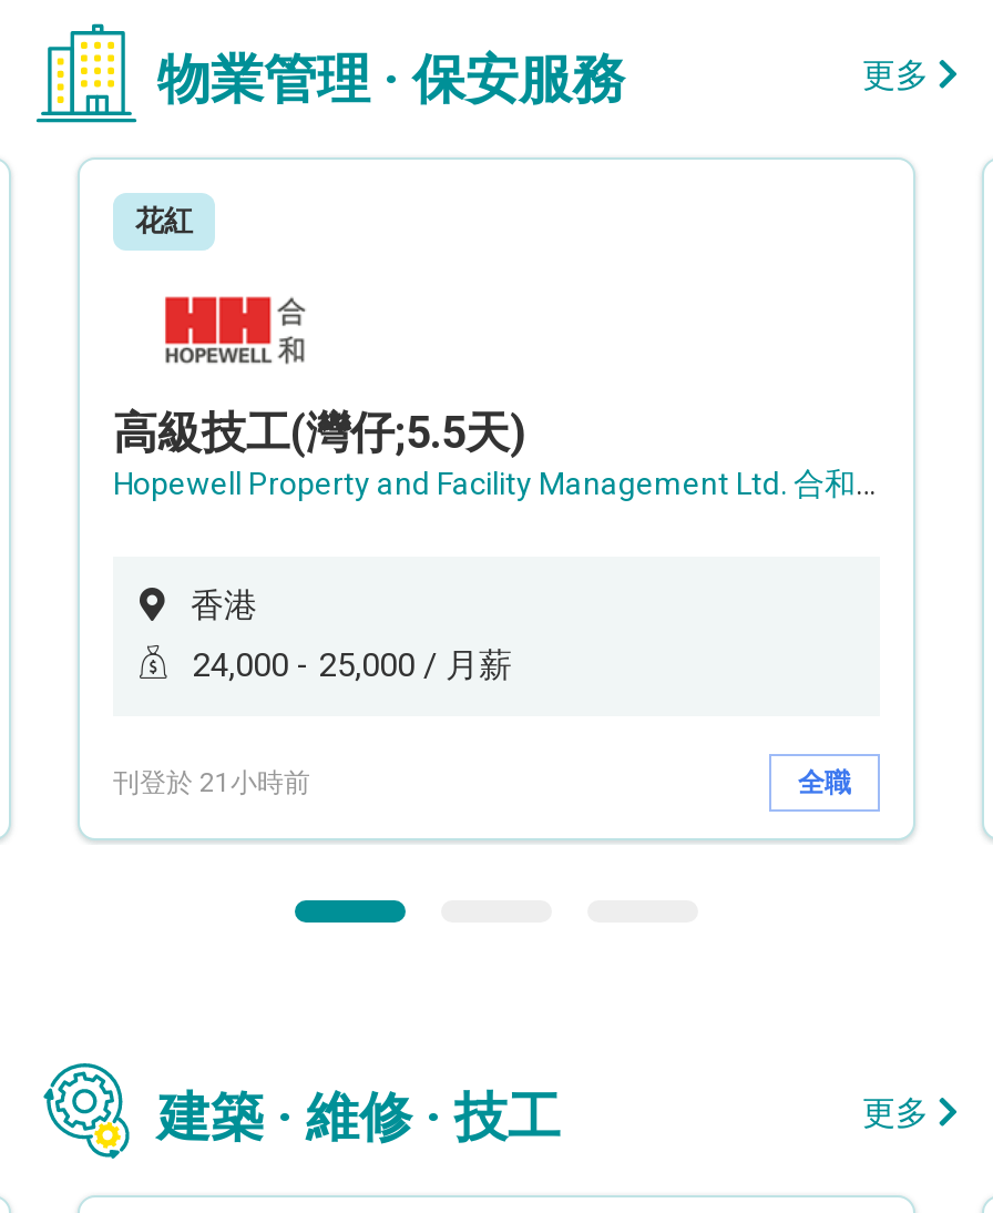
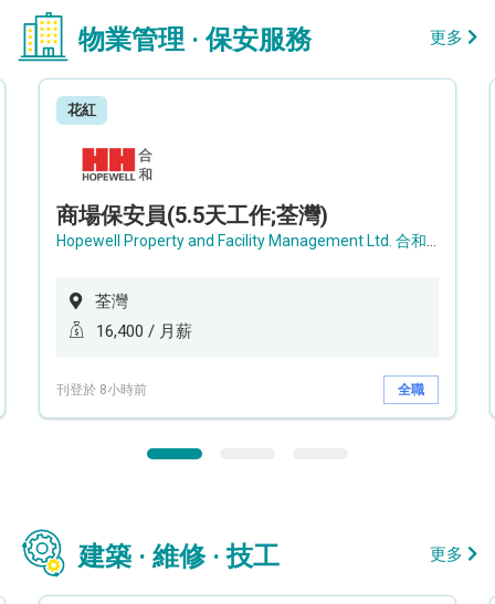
[113,406,525,459] 高級技工(灣仔;5.5天) -> [56,202,328,228] 商場保安員(5.5天工作;荃灣)
[191,586,257,626] 香港 -> [95,292,128,312] 荃灣
[193,646,512,686] 24,000 - 25,000 / 月薪 -> [96,322,192,341] 16,400 / 月薪
[113,766,310,797] 刊登於 21小時前 -> [56,382,147,397] 刊登於 8小時前

